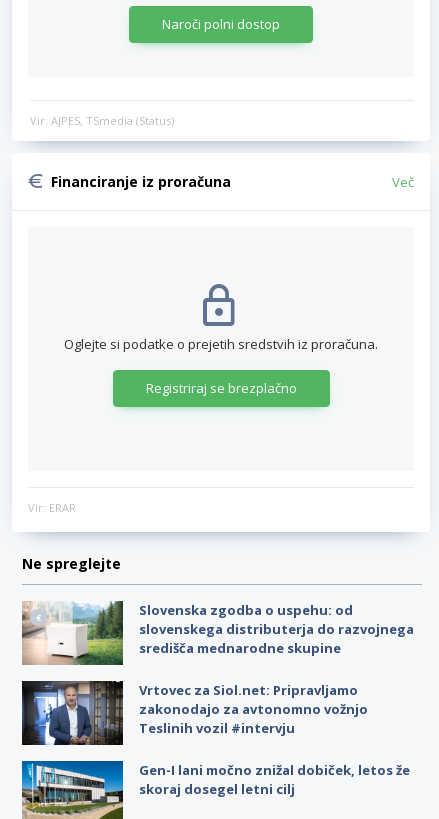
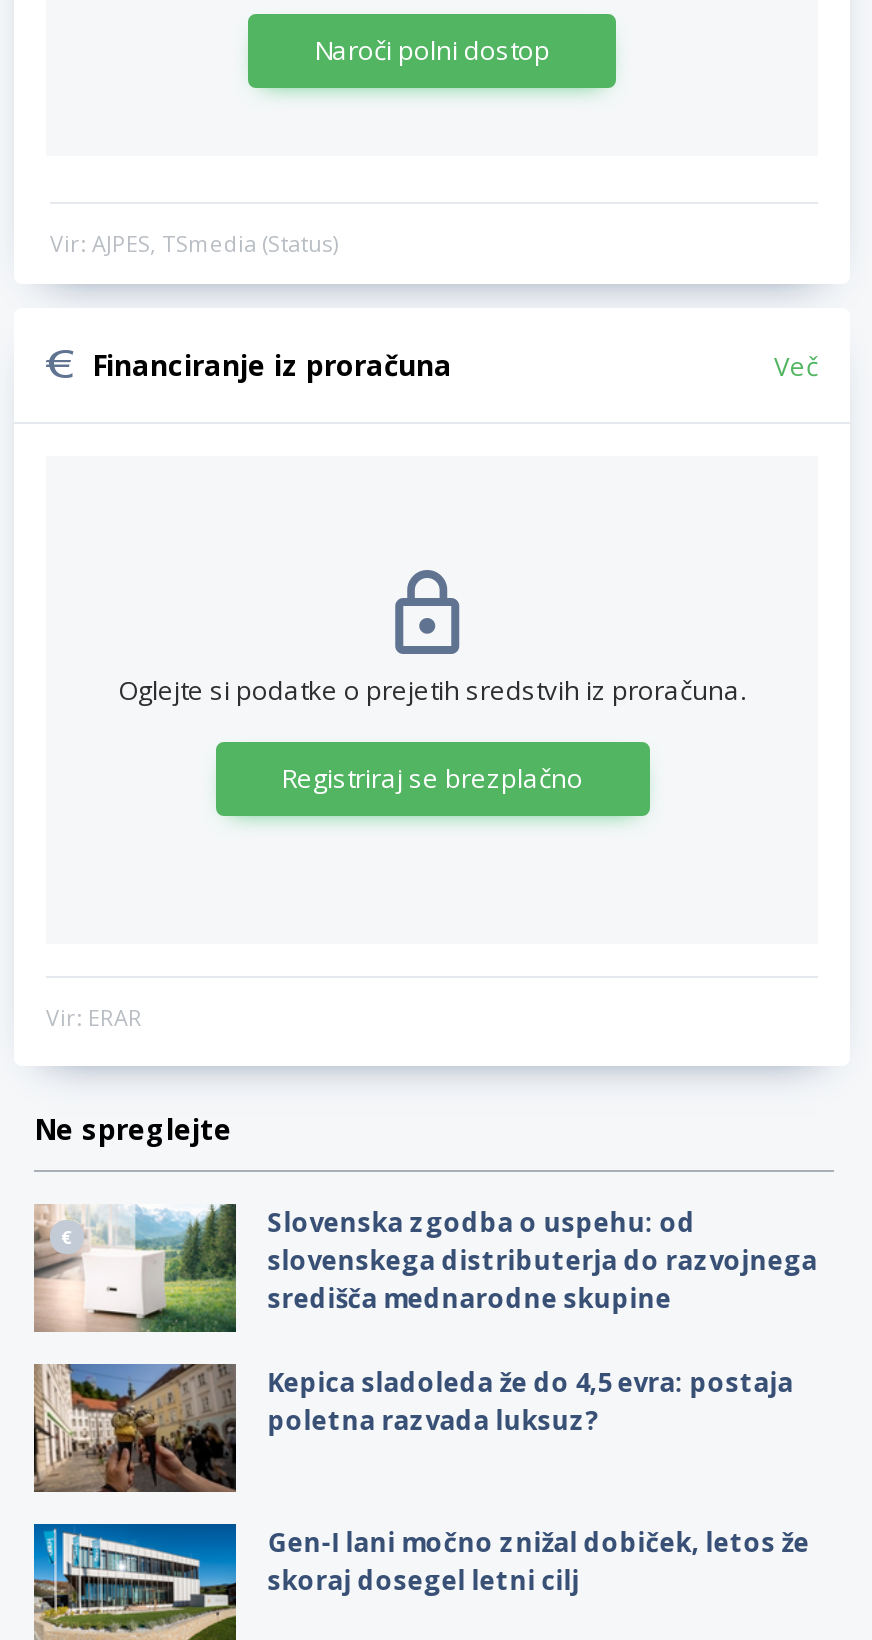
[21,680,368,746] [image] | Vrtovec za Siol.net: Pripravljamo | zakonodajo za avtonomno vožnjo | Teslinih vozil #intervju -> [32,1362,794,1494] [image] | Kepica sladoleda že do 4,5 evra: postaja | poletna razvada luksuz?

